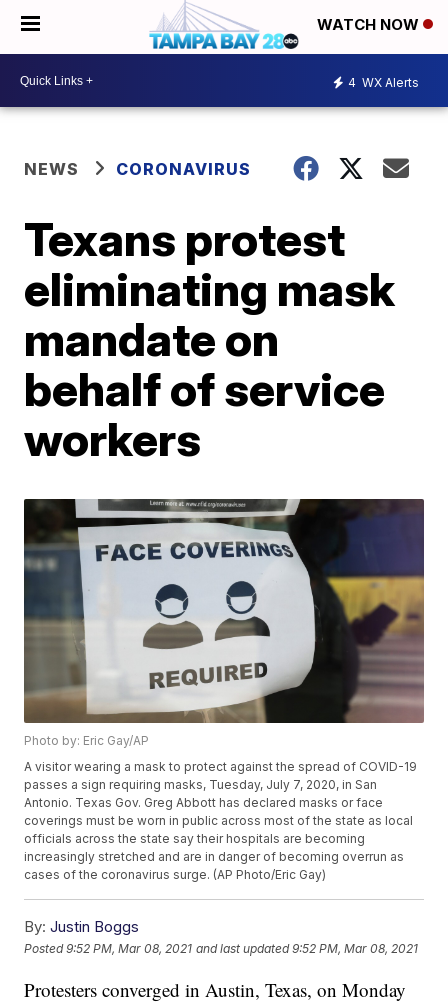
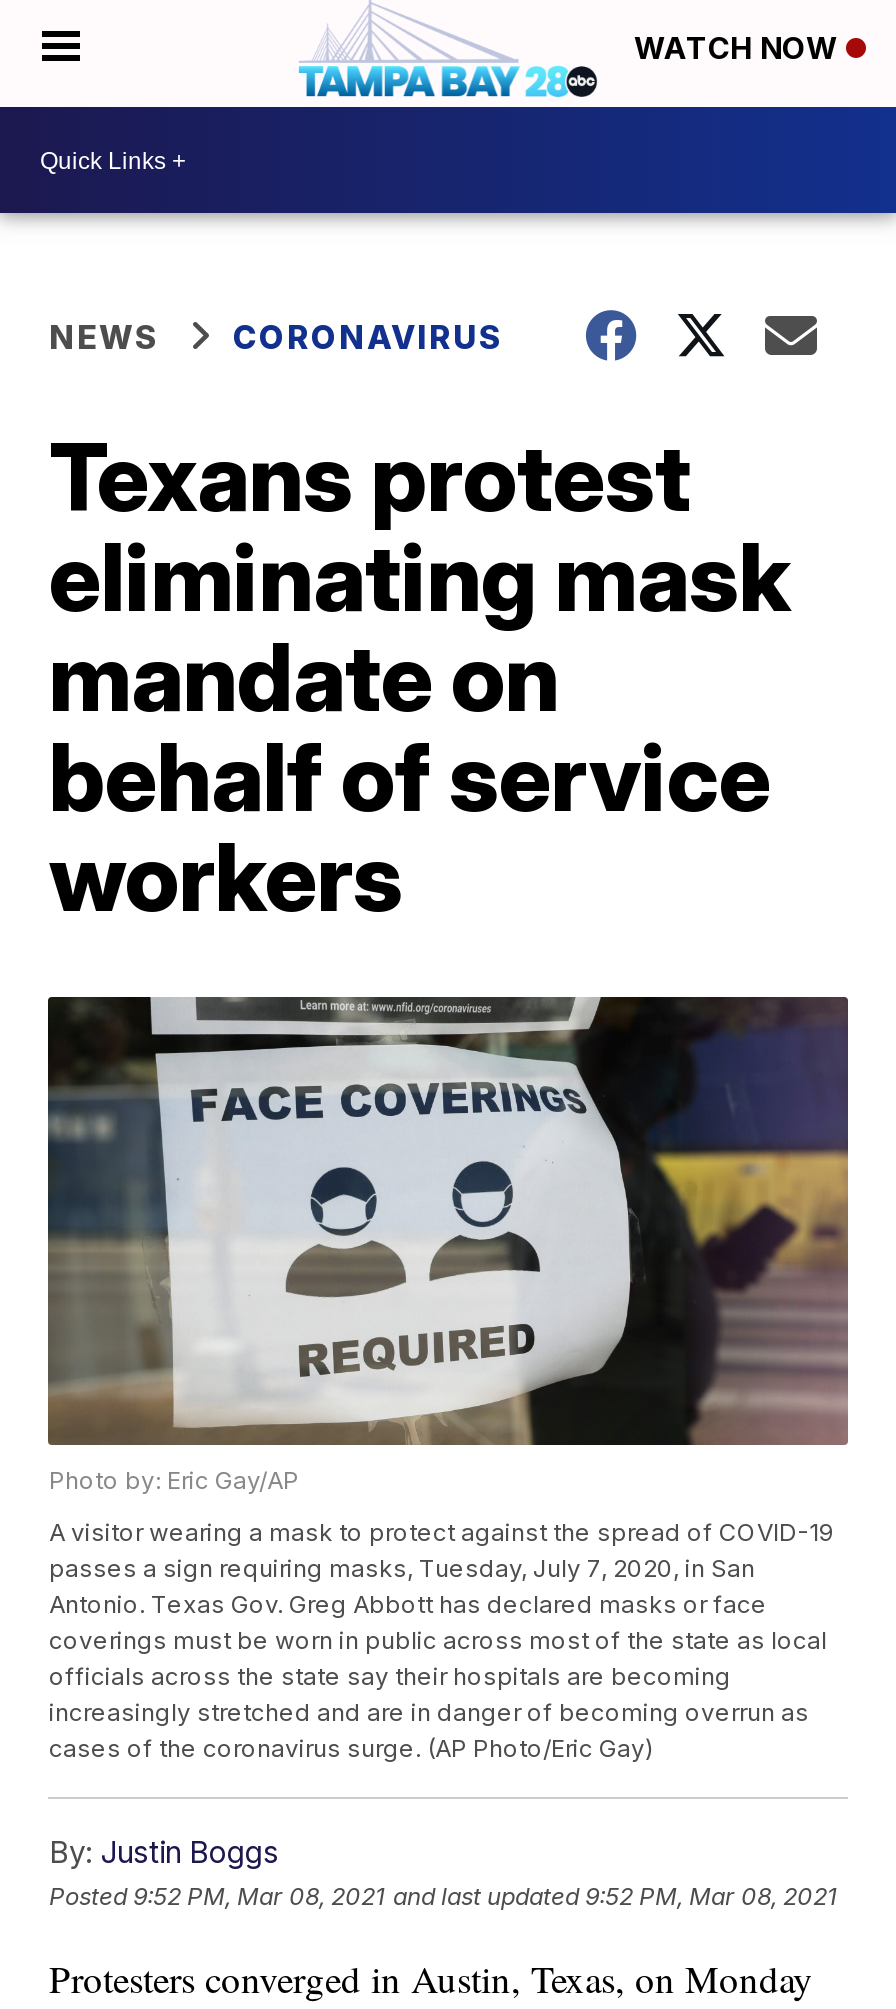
[348,74,419,89] 4 WX Alerts -> none

